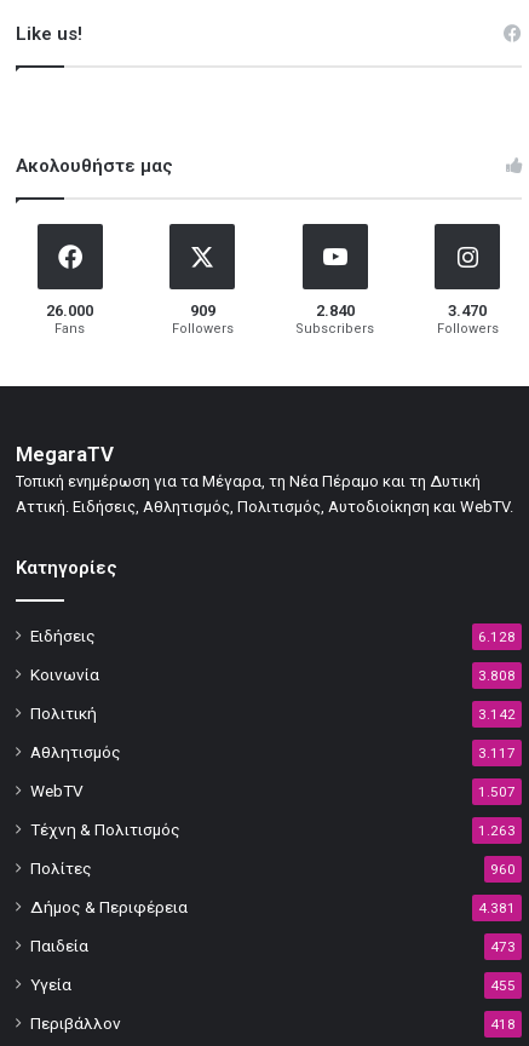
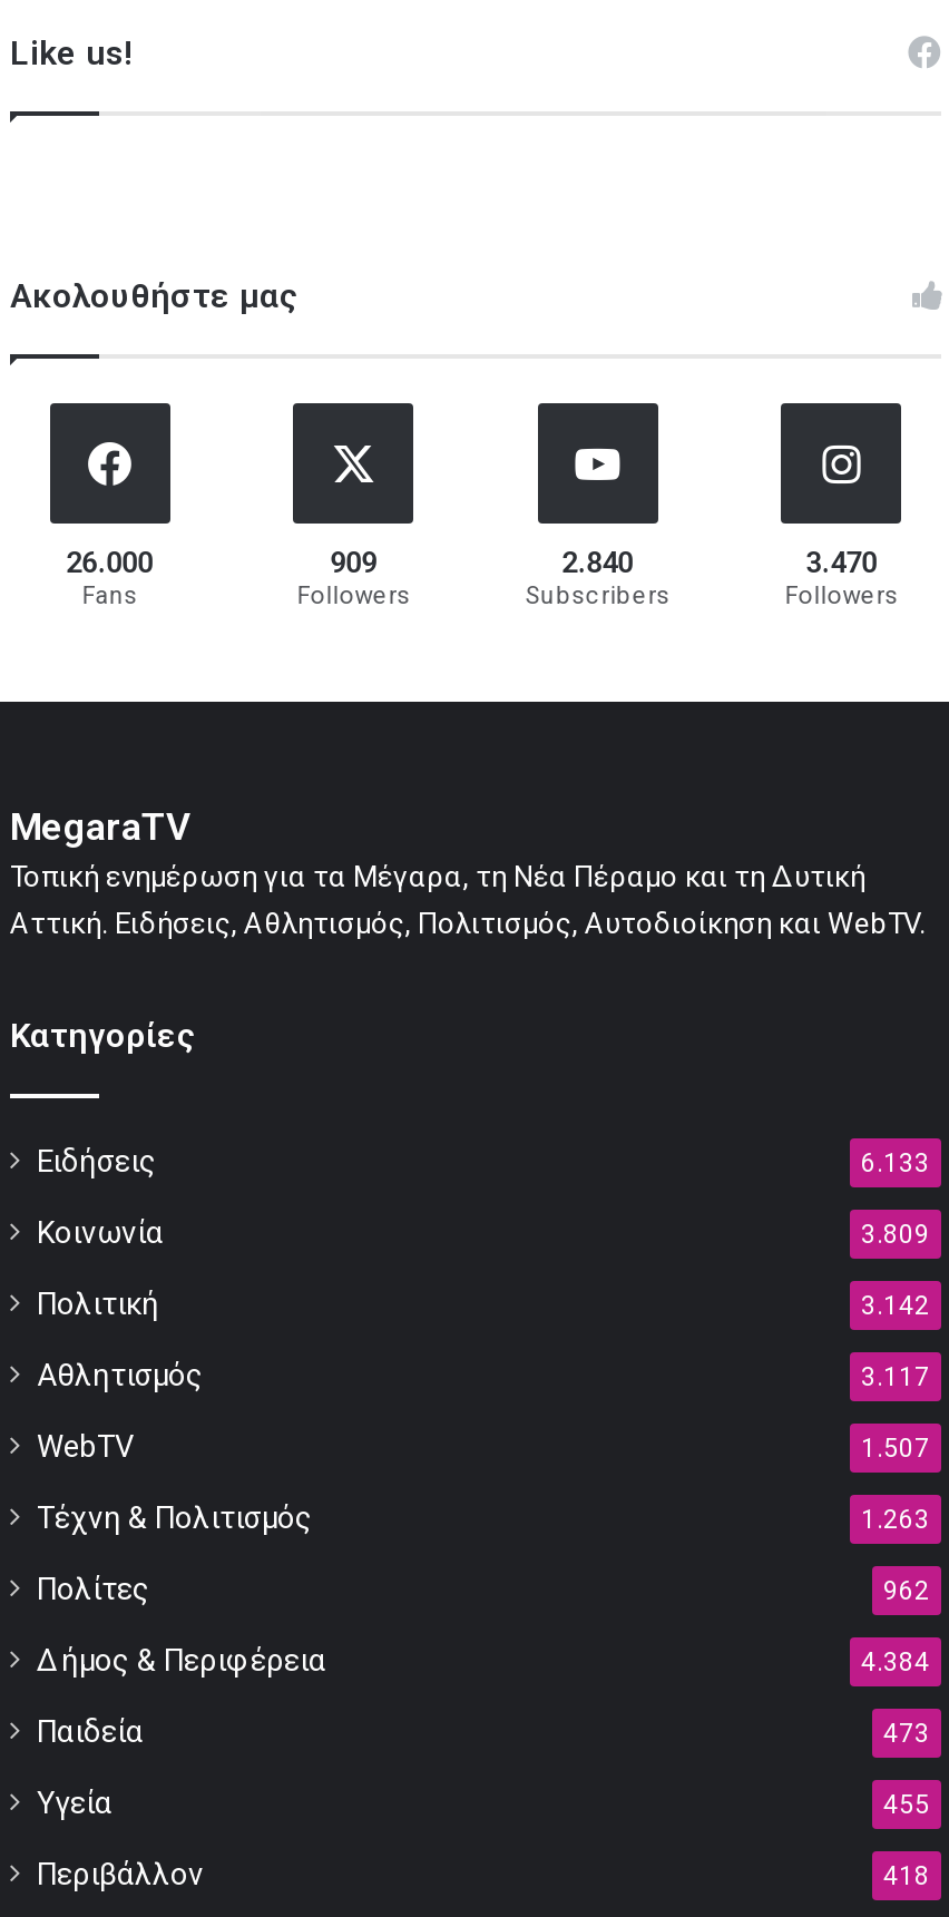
[478,629,516,646] 6.128 -> [861,1147,930,1178] 6.133
[478,668,516,685] 3.808 -> [861,1218,930,1250] 3.809
[490,861,516,878] 960 -> [883,1575,930,1606] 962
[478,900,516,917] 4.381 -> [861,1646,930,1677] 4.384

